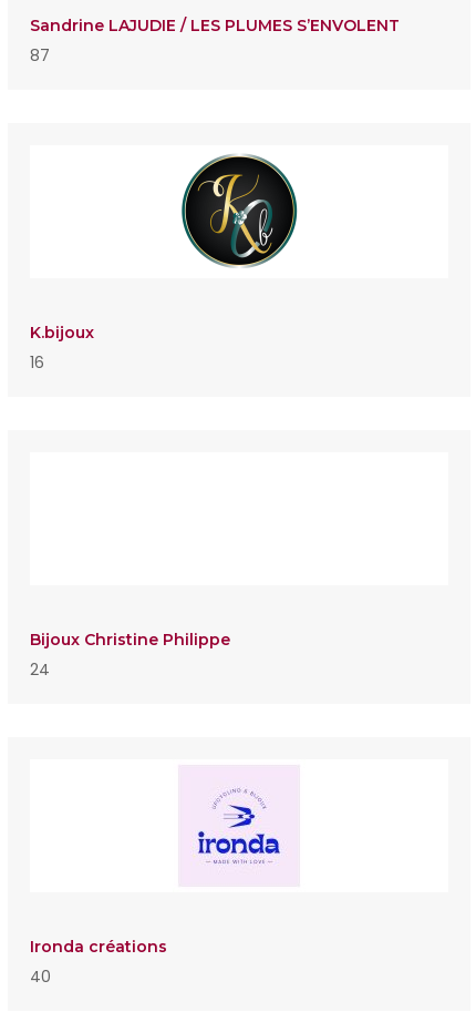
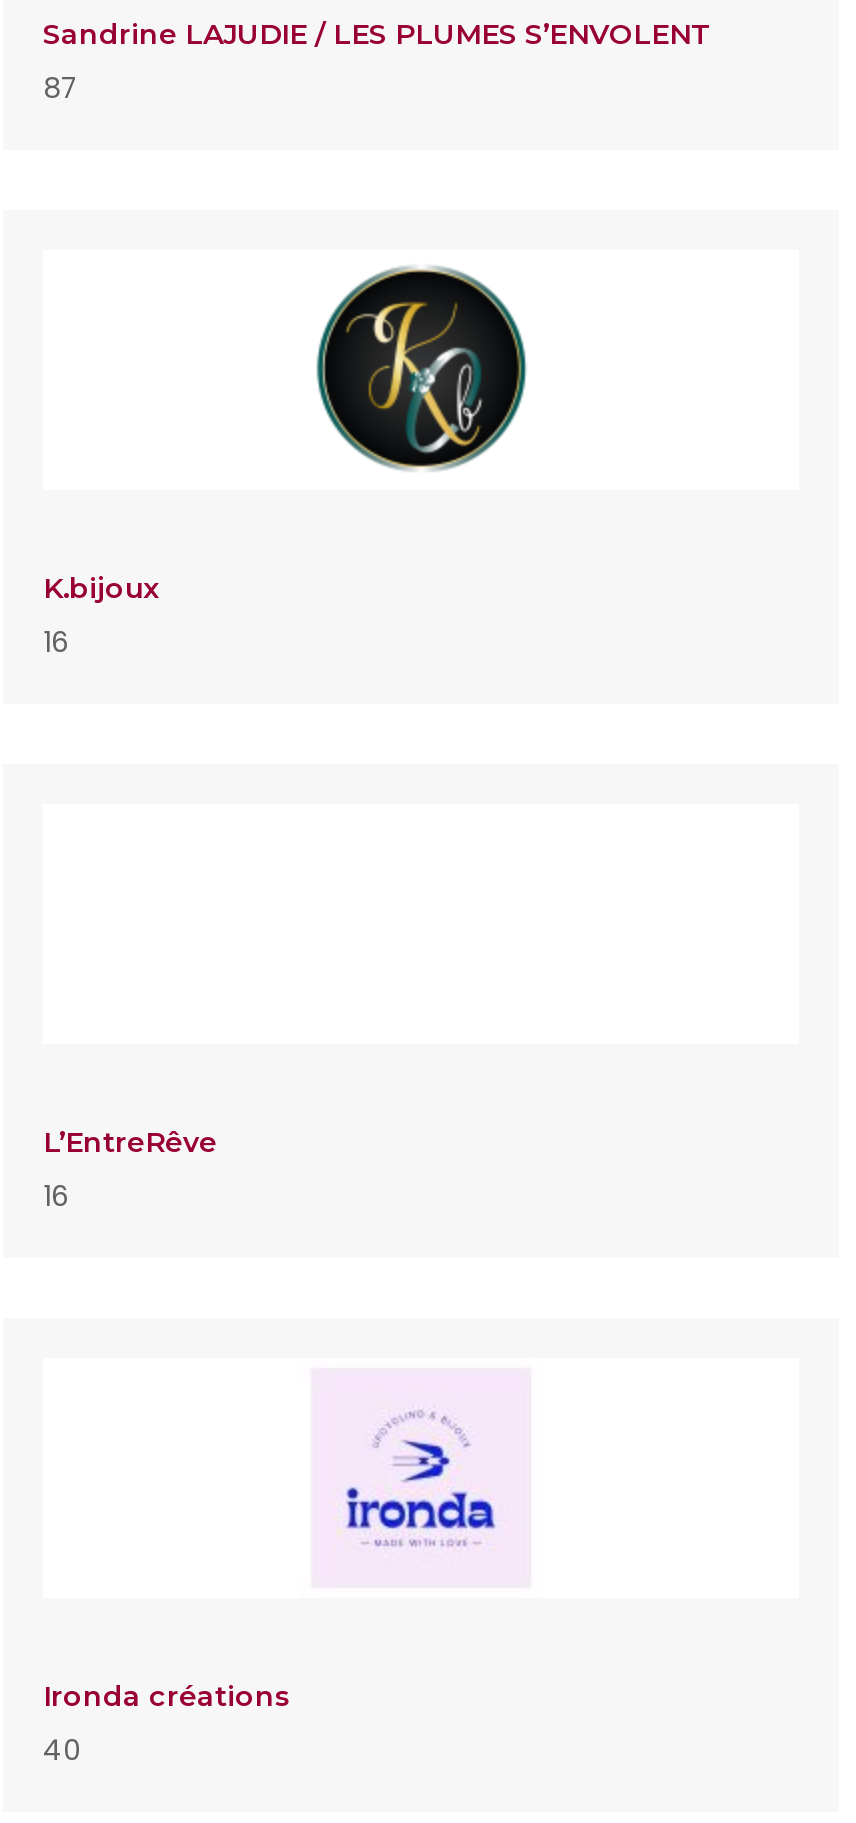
[30,630,230,681] Bijoux Christine Philippe | 24 -> [43,1124,217,1216] L’EntreRêve | 16

